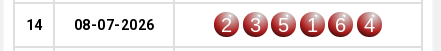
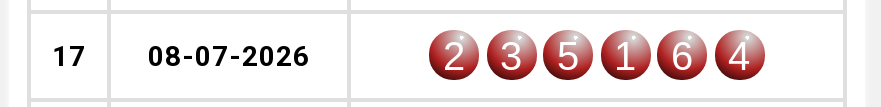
[25,17,154,33] 14 08-07-2026 -> [52,39,310,71] 17 08-07-2026

